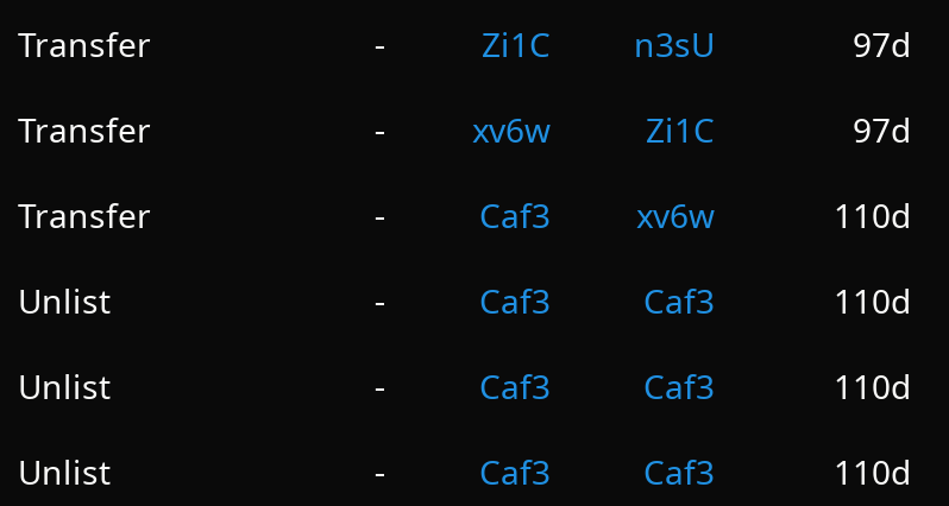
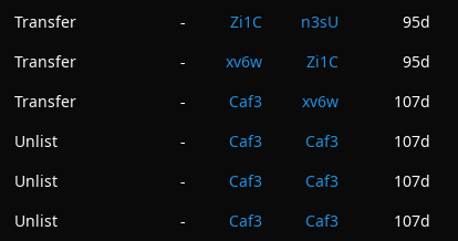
[853,21,912,67] 97d -> [403,11,430,32] 95d
[853,107,912,152] 97d -> [403,51,430,72] 95d
[834,192,912,238] 110d -> [394,91,430,112] 107d
[834,278,912,323] 110d -> [394,130,430,151] 107d
[834,363,912,409] 110d -> [394,170,430,191] 107d
[834,449,912,494] 110d -> [394,210,430,231] 107d

